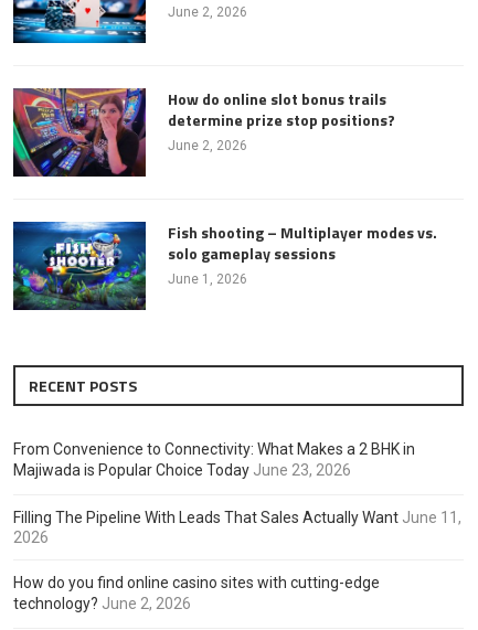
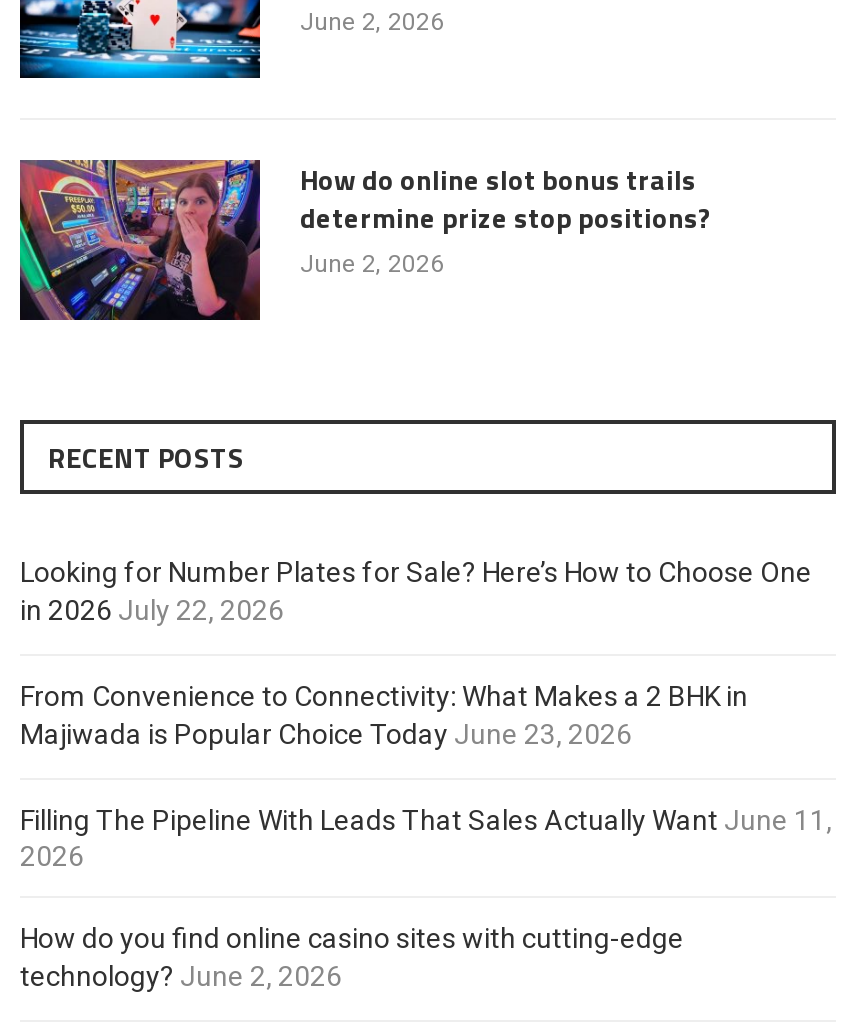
[12,221,437,299] [image] | Fish shooting – Multiplayer modes vs. | solo gameplay sessions | June 1, 2026 -> none
moved [29,374,137,398] -> [48,437,244,479]: RECENT POSTS
none -> [20,557,812,627] Looking for Number Plates for Sale? Here’s How to Choose One | in 2026 July 22, 2026

